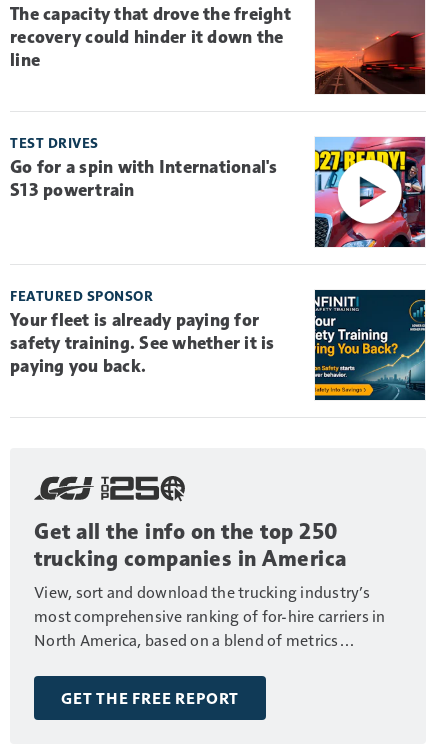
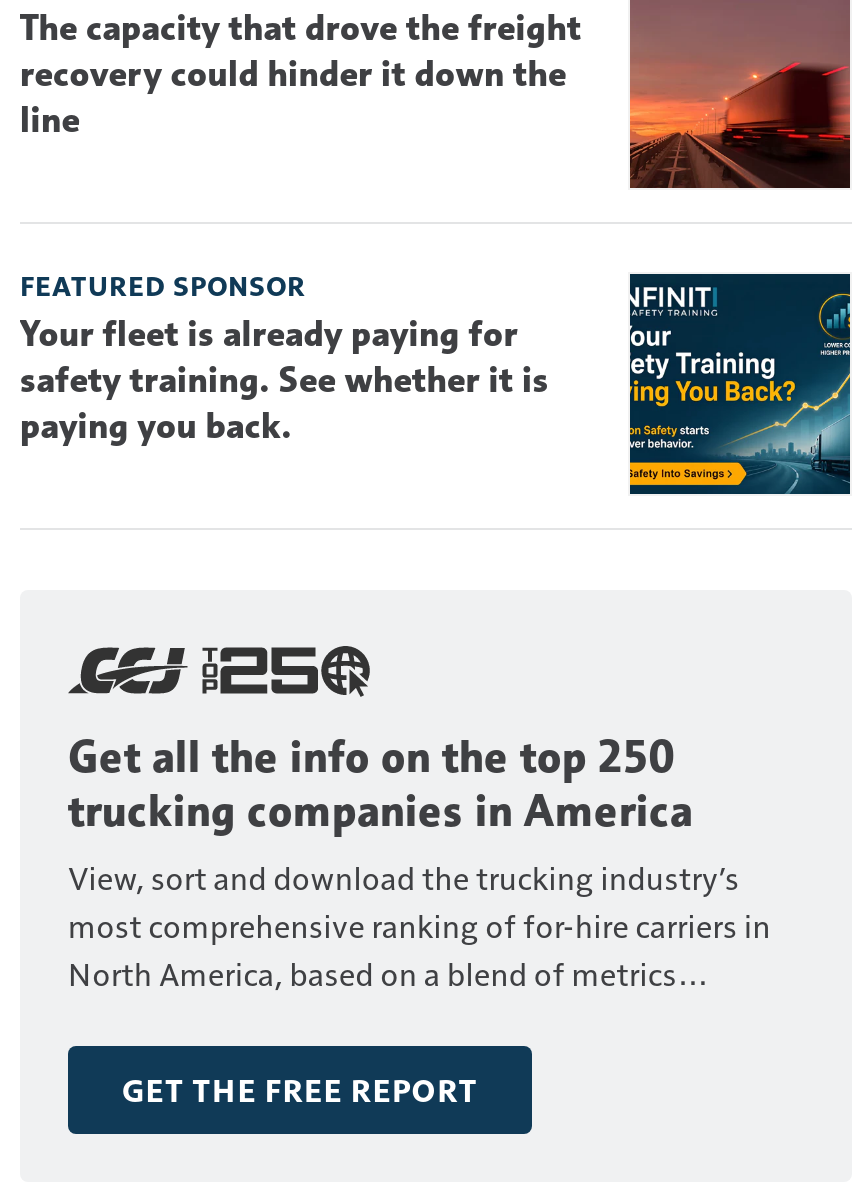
[10,134,426,248] [image] | TEST DRIVES | Go for a spin with International's | S13 powertrain -> none

